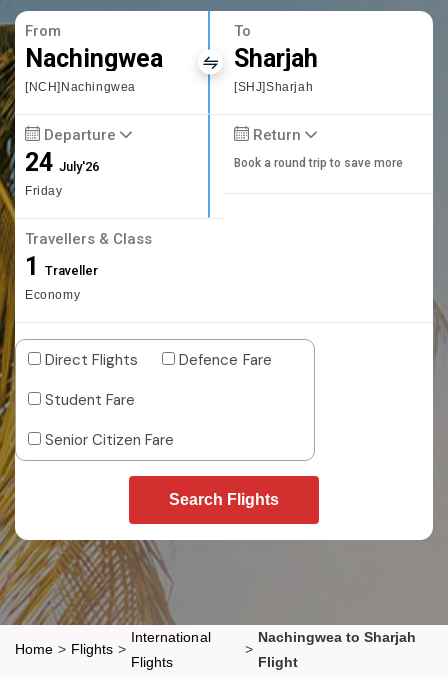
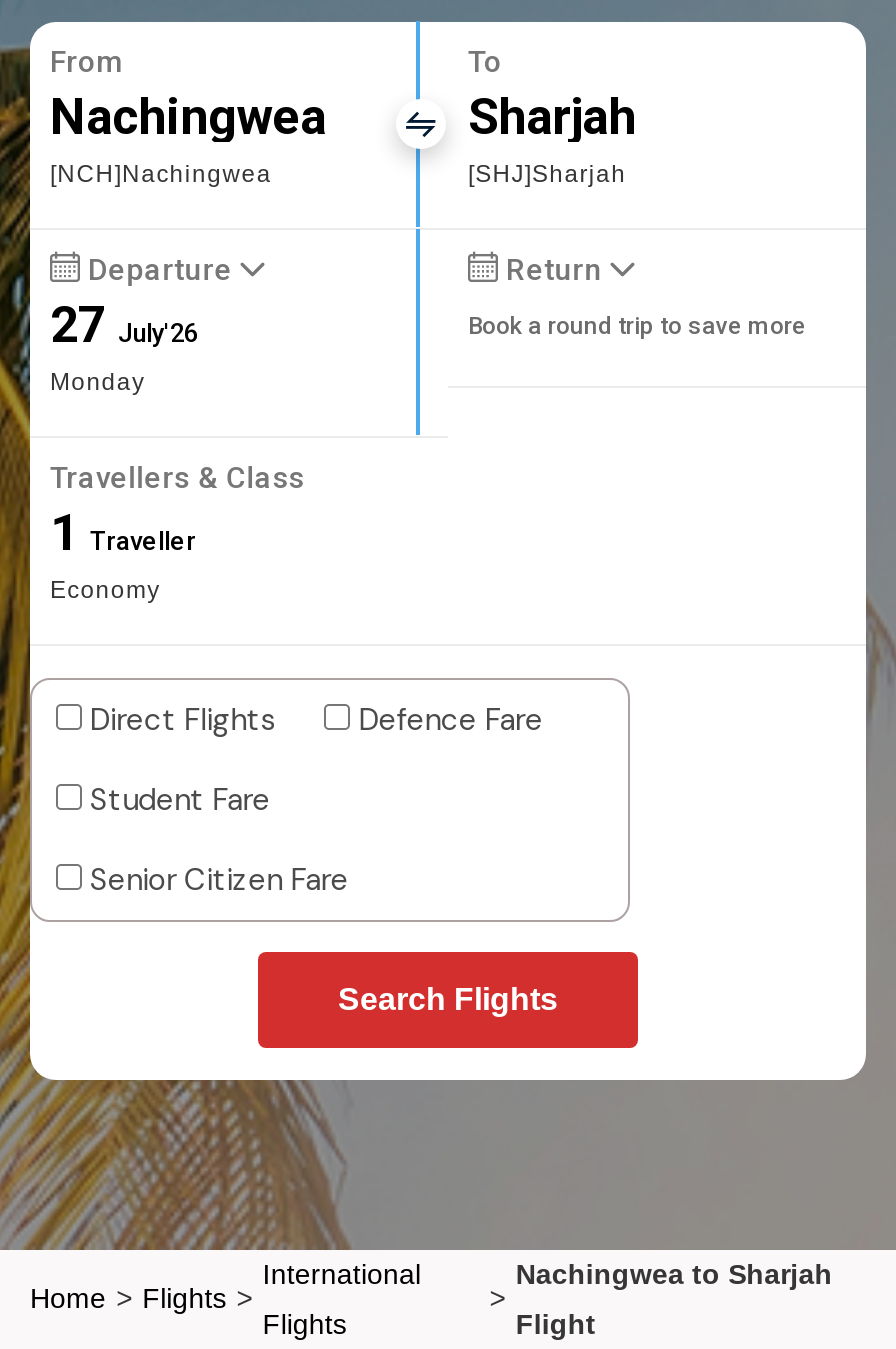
[25,148,99,198] 24 July'26 | Friday -> [50,296,198,396] 27 July'26 | Monday

